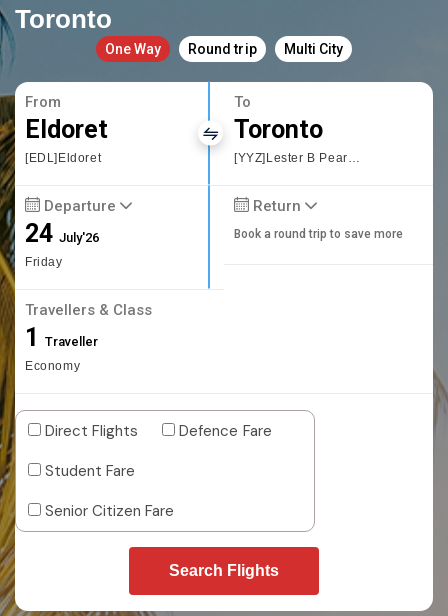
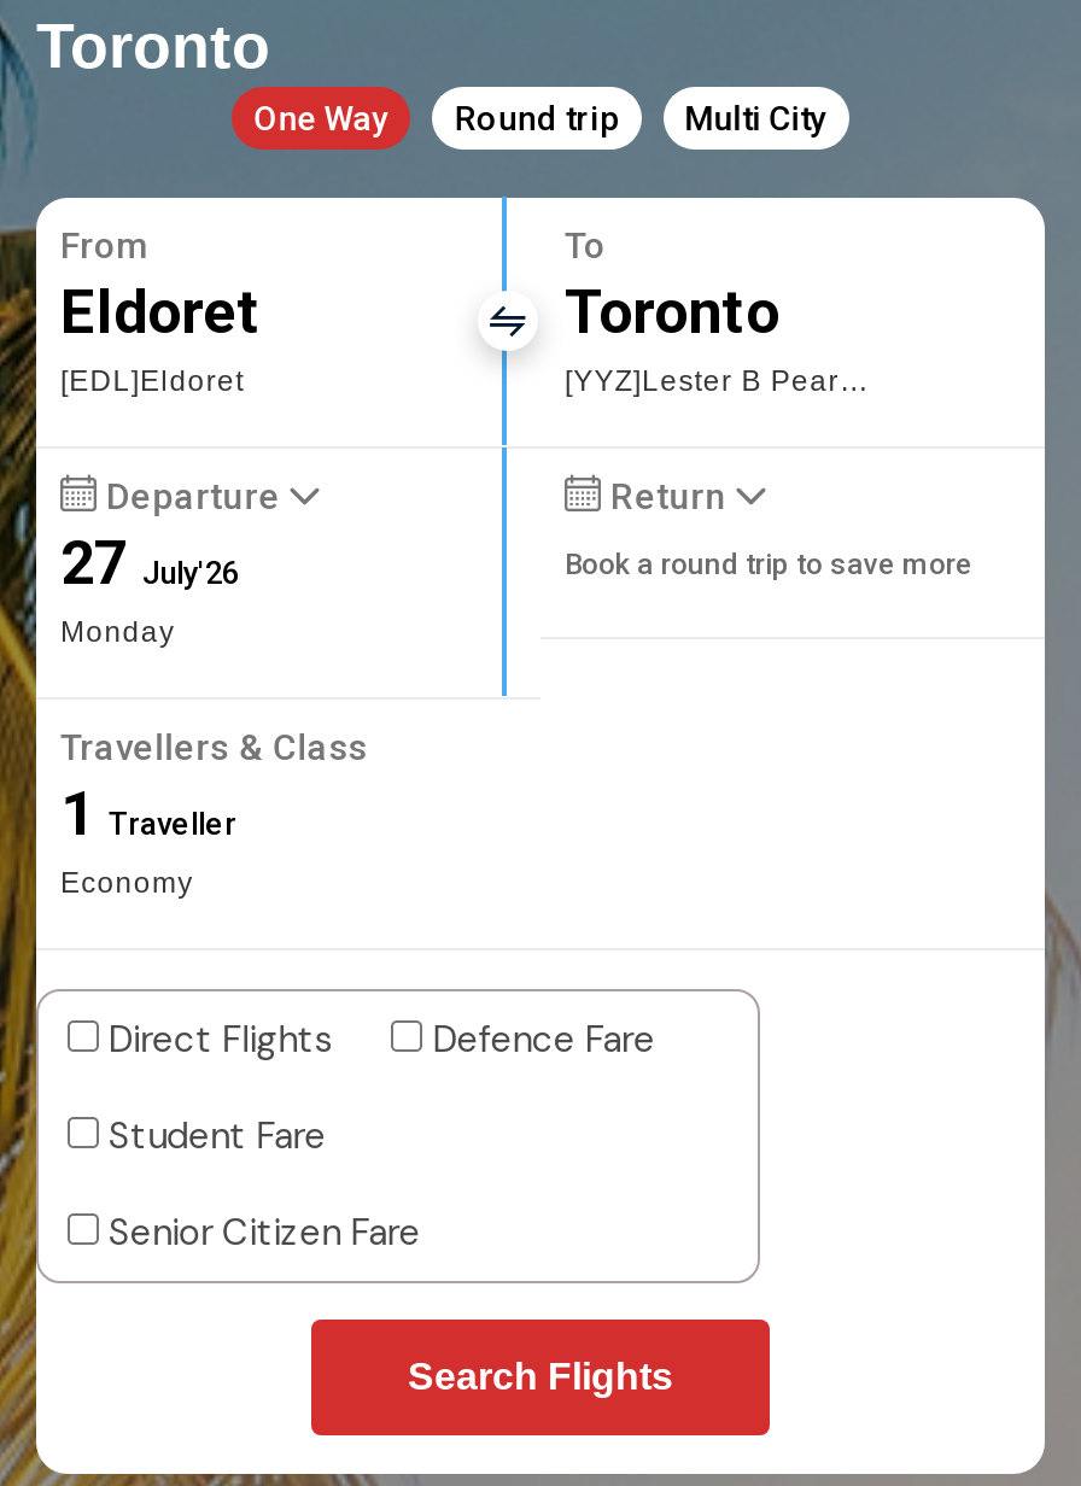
[25,219,99,269] 24 July'26 | Friday -> [60,528,239,649] 27 July'26 | Monday

